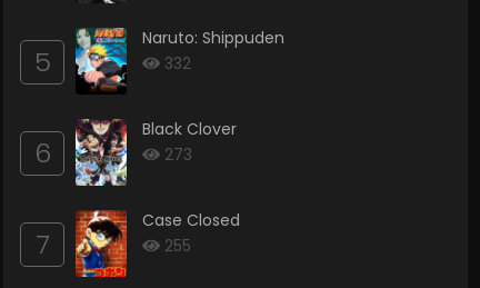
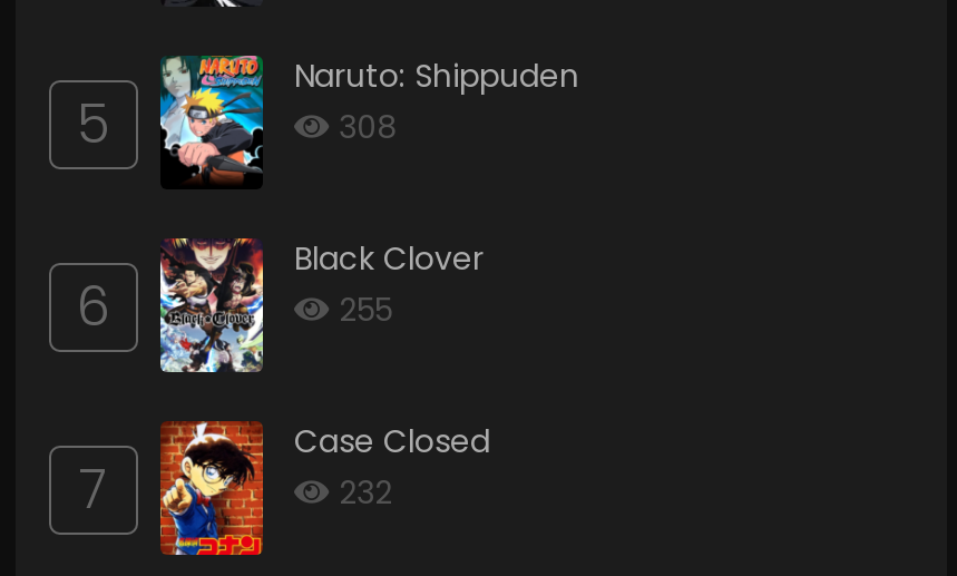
[164,53,191,75] 332 -> [339,106,397,150] 308
[164,144,192,166] 273 -> [339,288,392,333] 255
[164,235,191,257] 255 -> [339,471,392,516] 232

